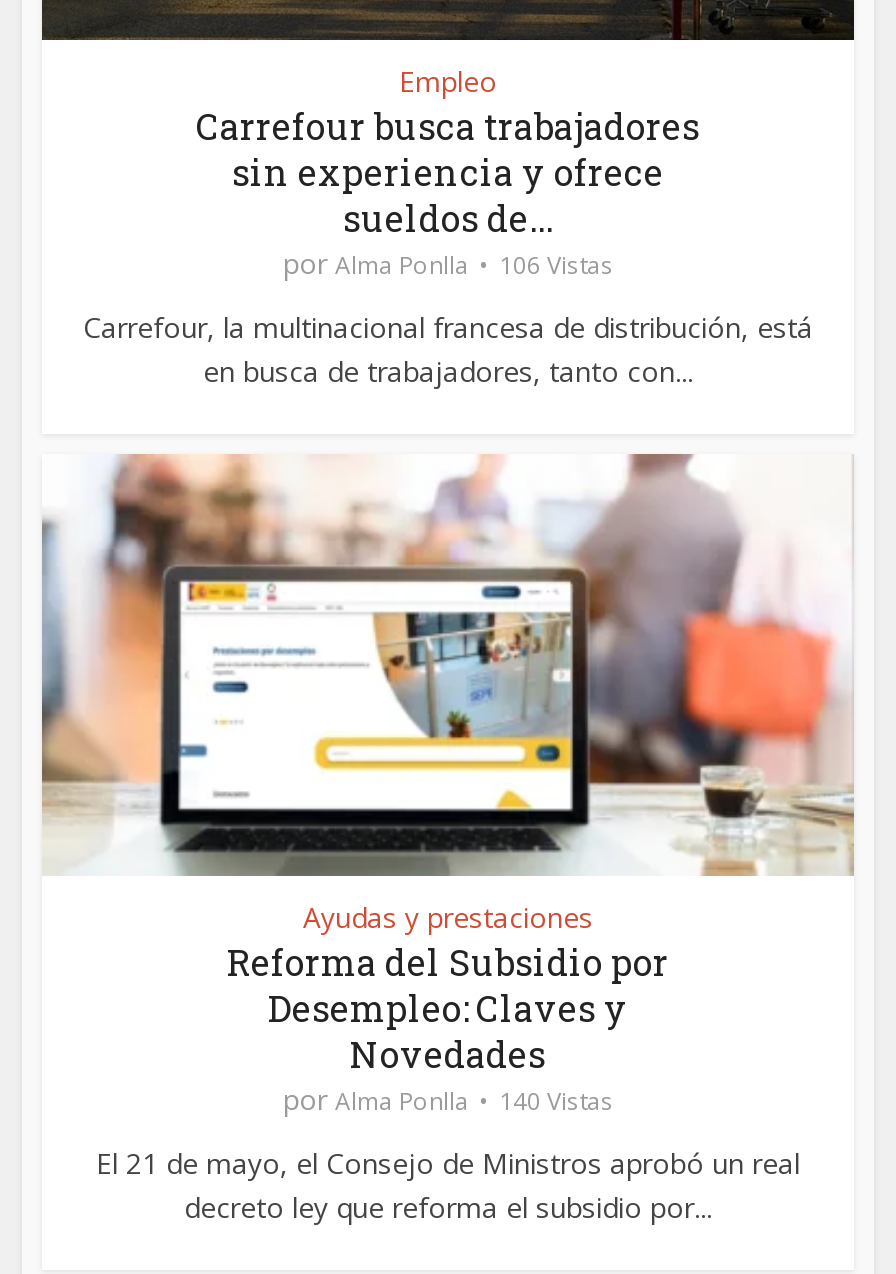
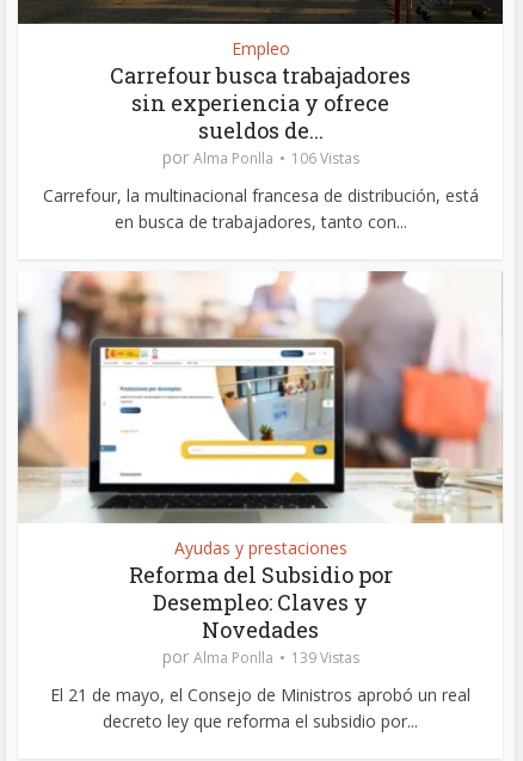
[283,1079,613,1117] por Alma Ponlla 140 Vistas -> [162,645,359,667] por Alma Ponlla 139 Vistas

